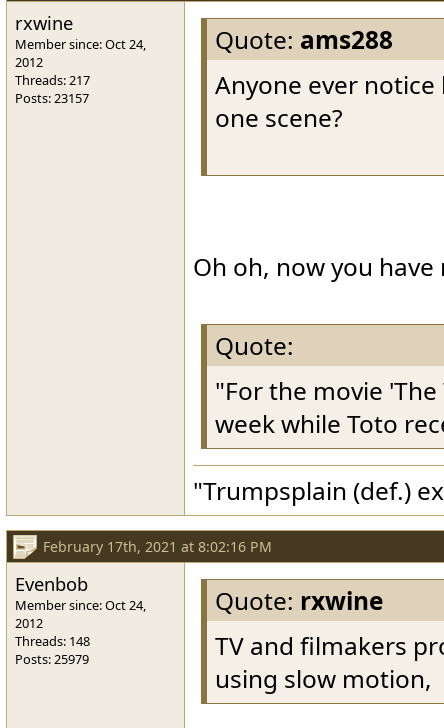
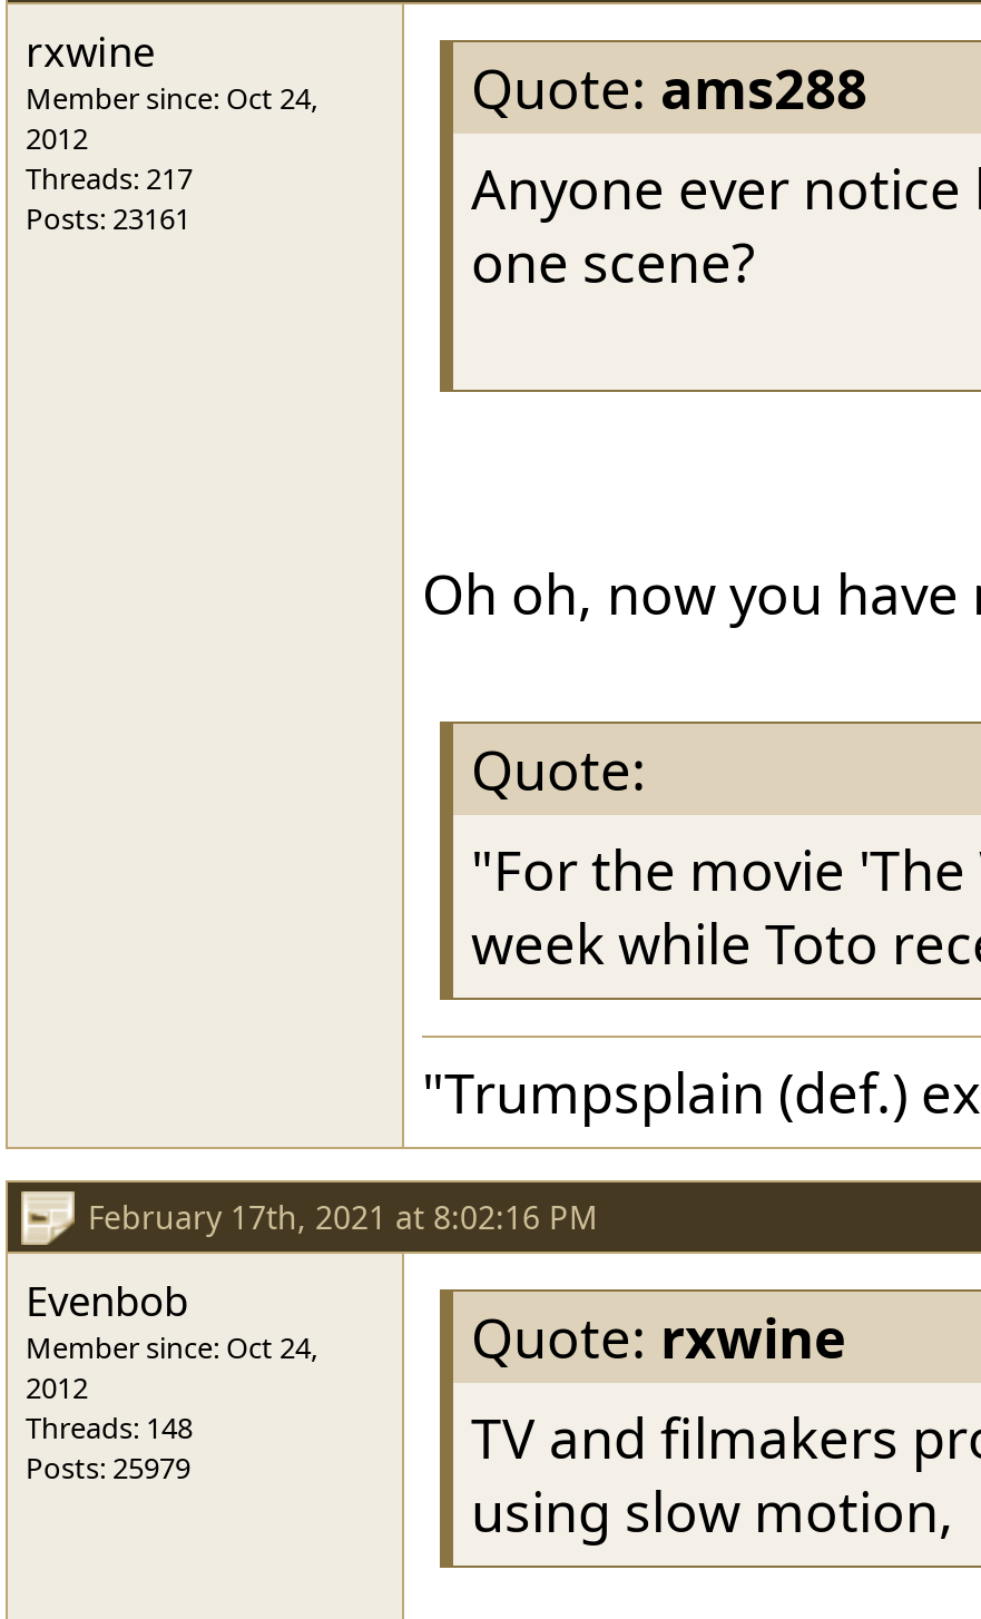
[15,89,89,107] Posts: 23157 -> [26,198,190,238] Posts: 23161

